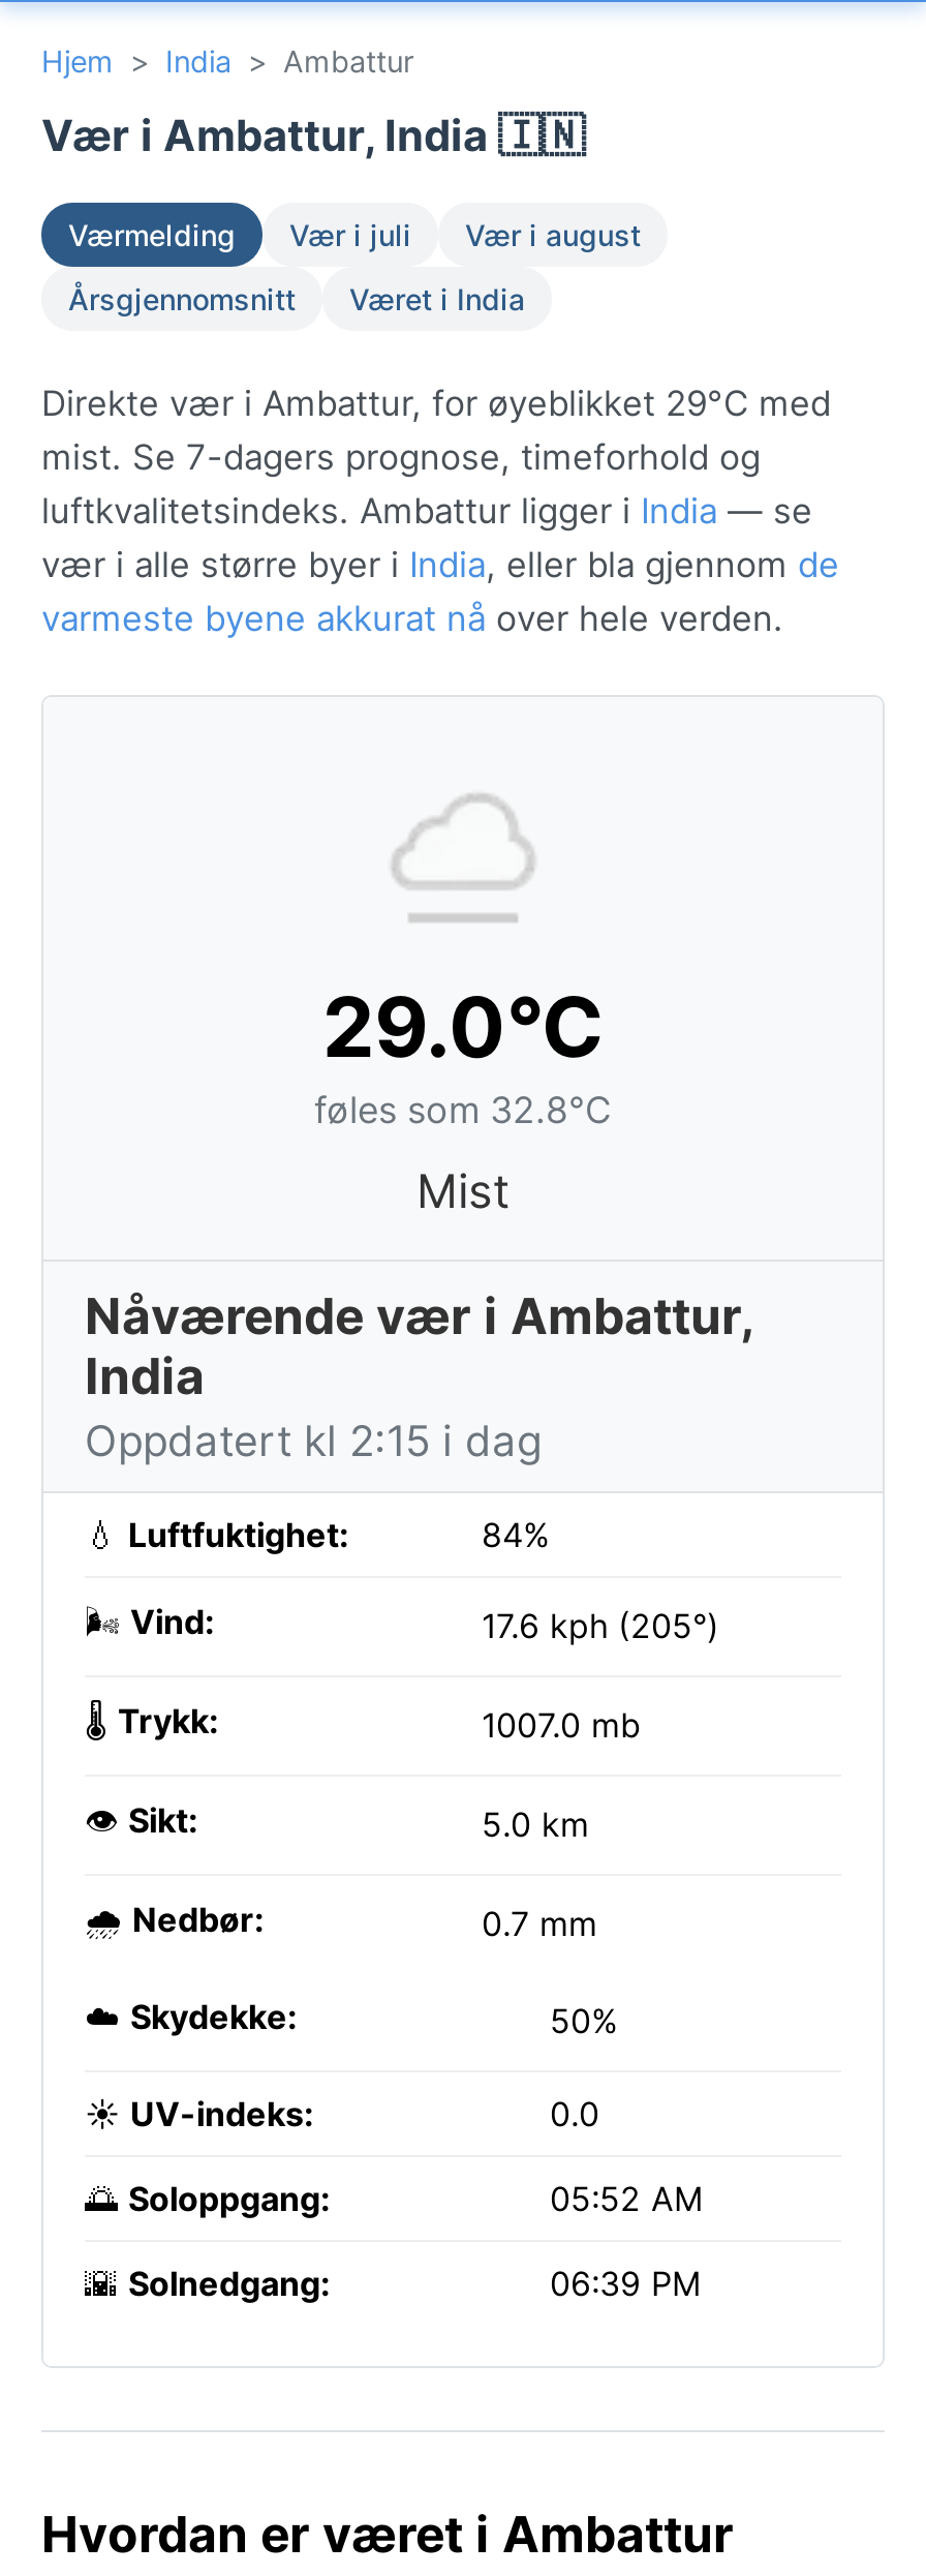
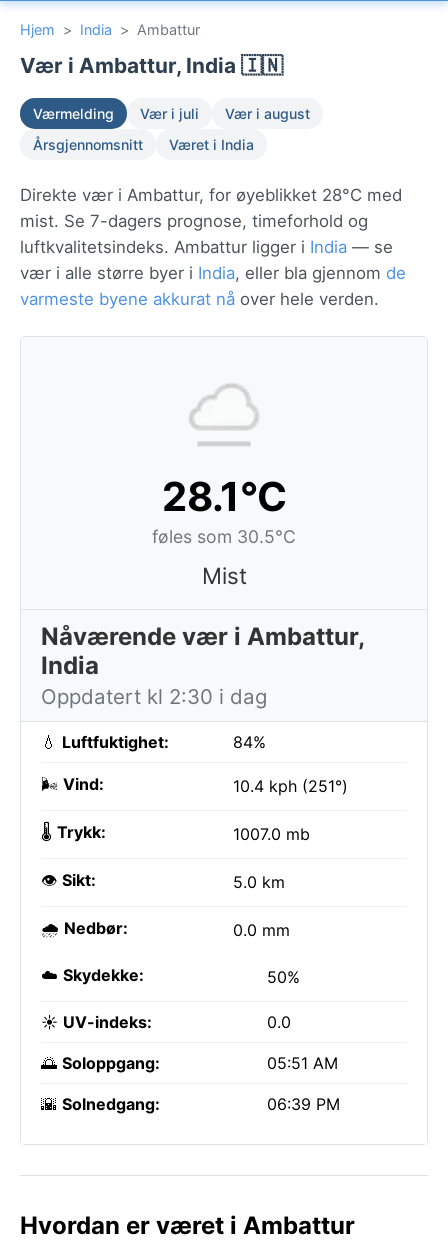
[41,383,831,424] Direkte vær i Ambattur, for øyeblikket 29°C med -> [20,185,402,205] Direkte vær i Ambattur, for øyeblikket 28°C med
[314,976,612,1131] 29.0°C | føles som 32.8°C -> [152,472,296,547] 28.1°C | føles som 30.5°C
[85,1415,542,1466] Oppdatert kl 2:15 i dag -> [41,684,267,709] Oppdatert kl 2:30 i dag
[482,1605,719,1646] 17.6 kph (205°) -> [233,776,348,796] 10.4 kph (251°)
[482,1903,597,1944] 0.7 mm -> [233,920,290,940] 0.0 mm
[550,2178,703,2219] 05:52 AM -> [267,1053,338,1073] 05:51 AM

